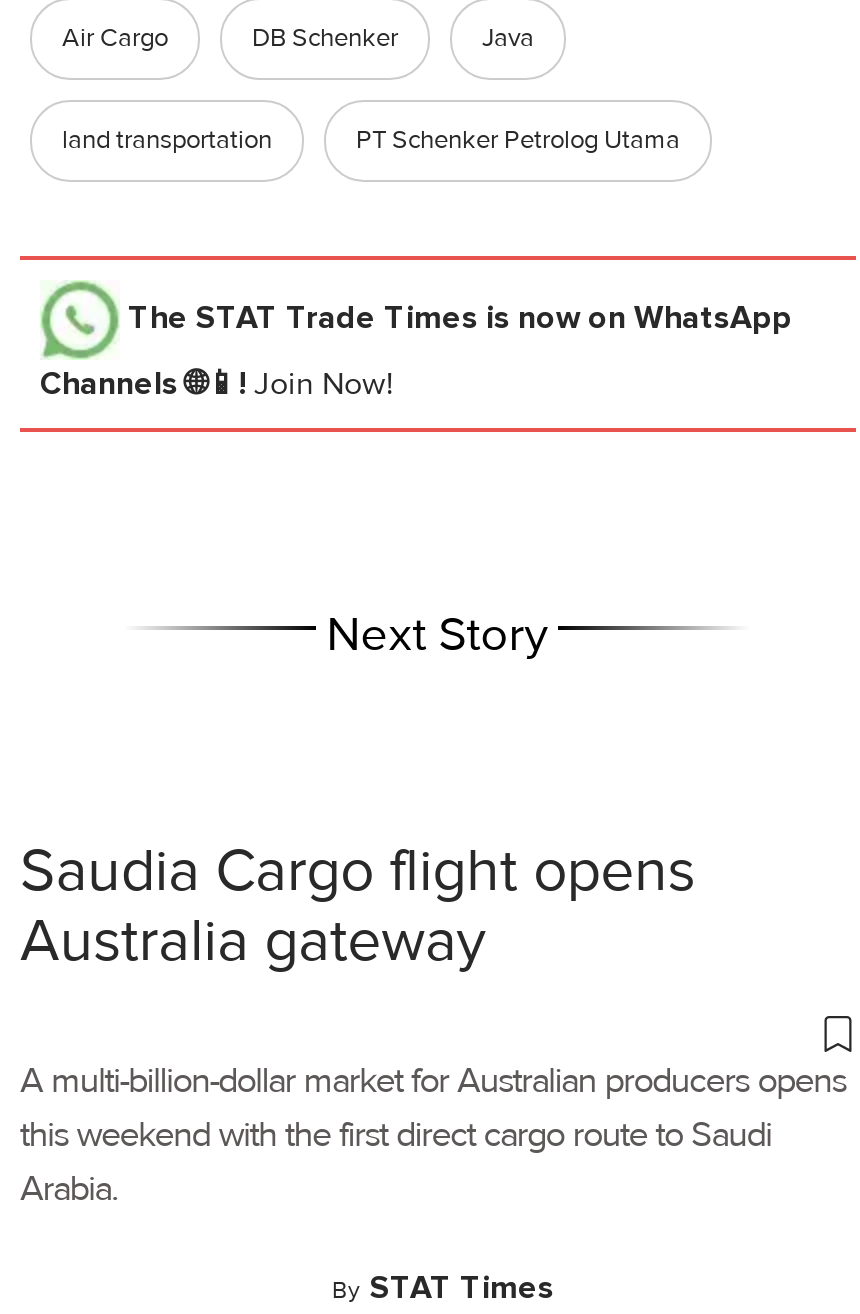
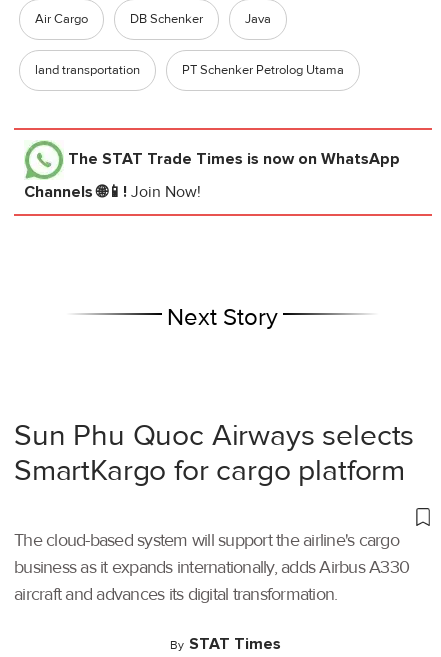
[20,835,696,979] Saudia Cargo flight opens | Australia gateway -> [14,417,414,489] Sun Phu Quoc Airways selects | SmartKargo for cargo platform
[20,1059,846,1211] A multi-billion-dollar market for Australian producers opens | this weekend with the first direct cargo route to Saudi | Arabia. -> [14,529,409,605] The cloud-based system will support the airline's cargo | business as it expands internationally, adds Airbus A330 | aircraft and advances its digital transformation.

